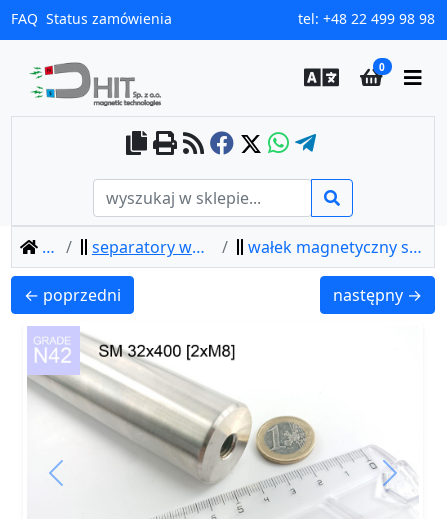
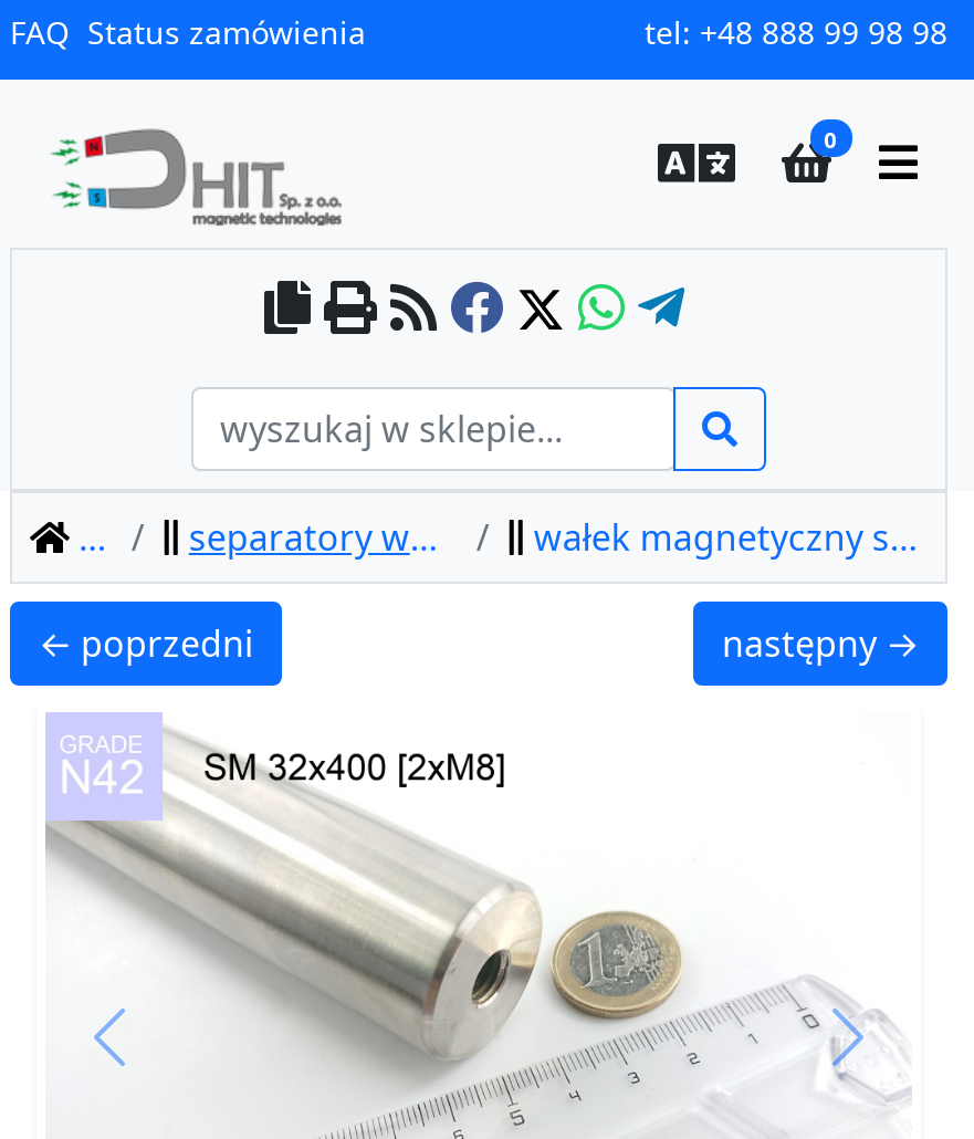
[298,9,435,28] tel: +48 22 499 98 98 -> [645,11,947,53] tel: +48 888 99 98 98

